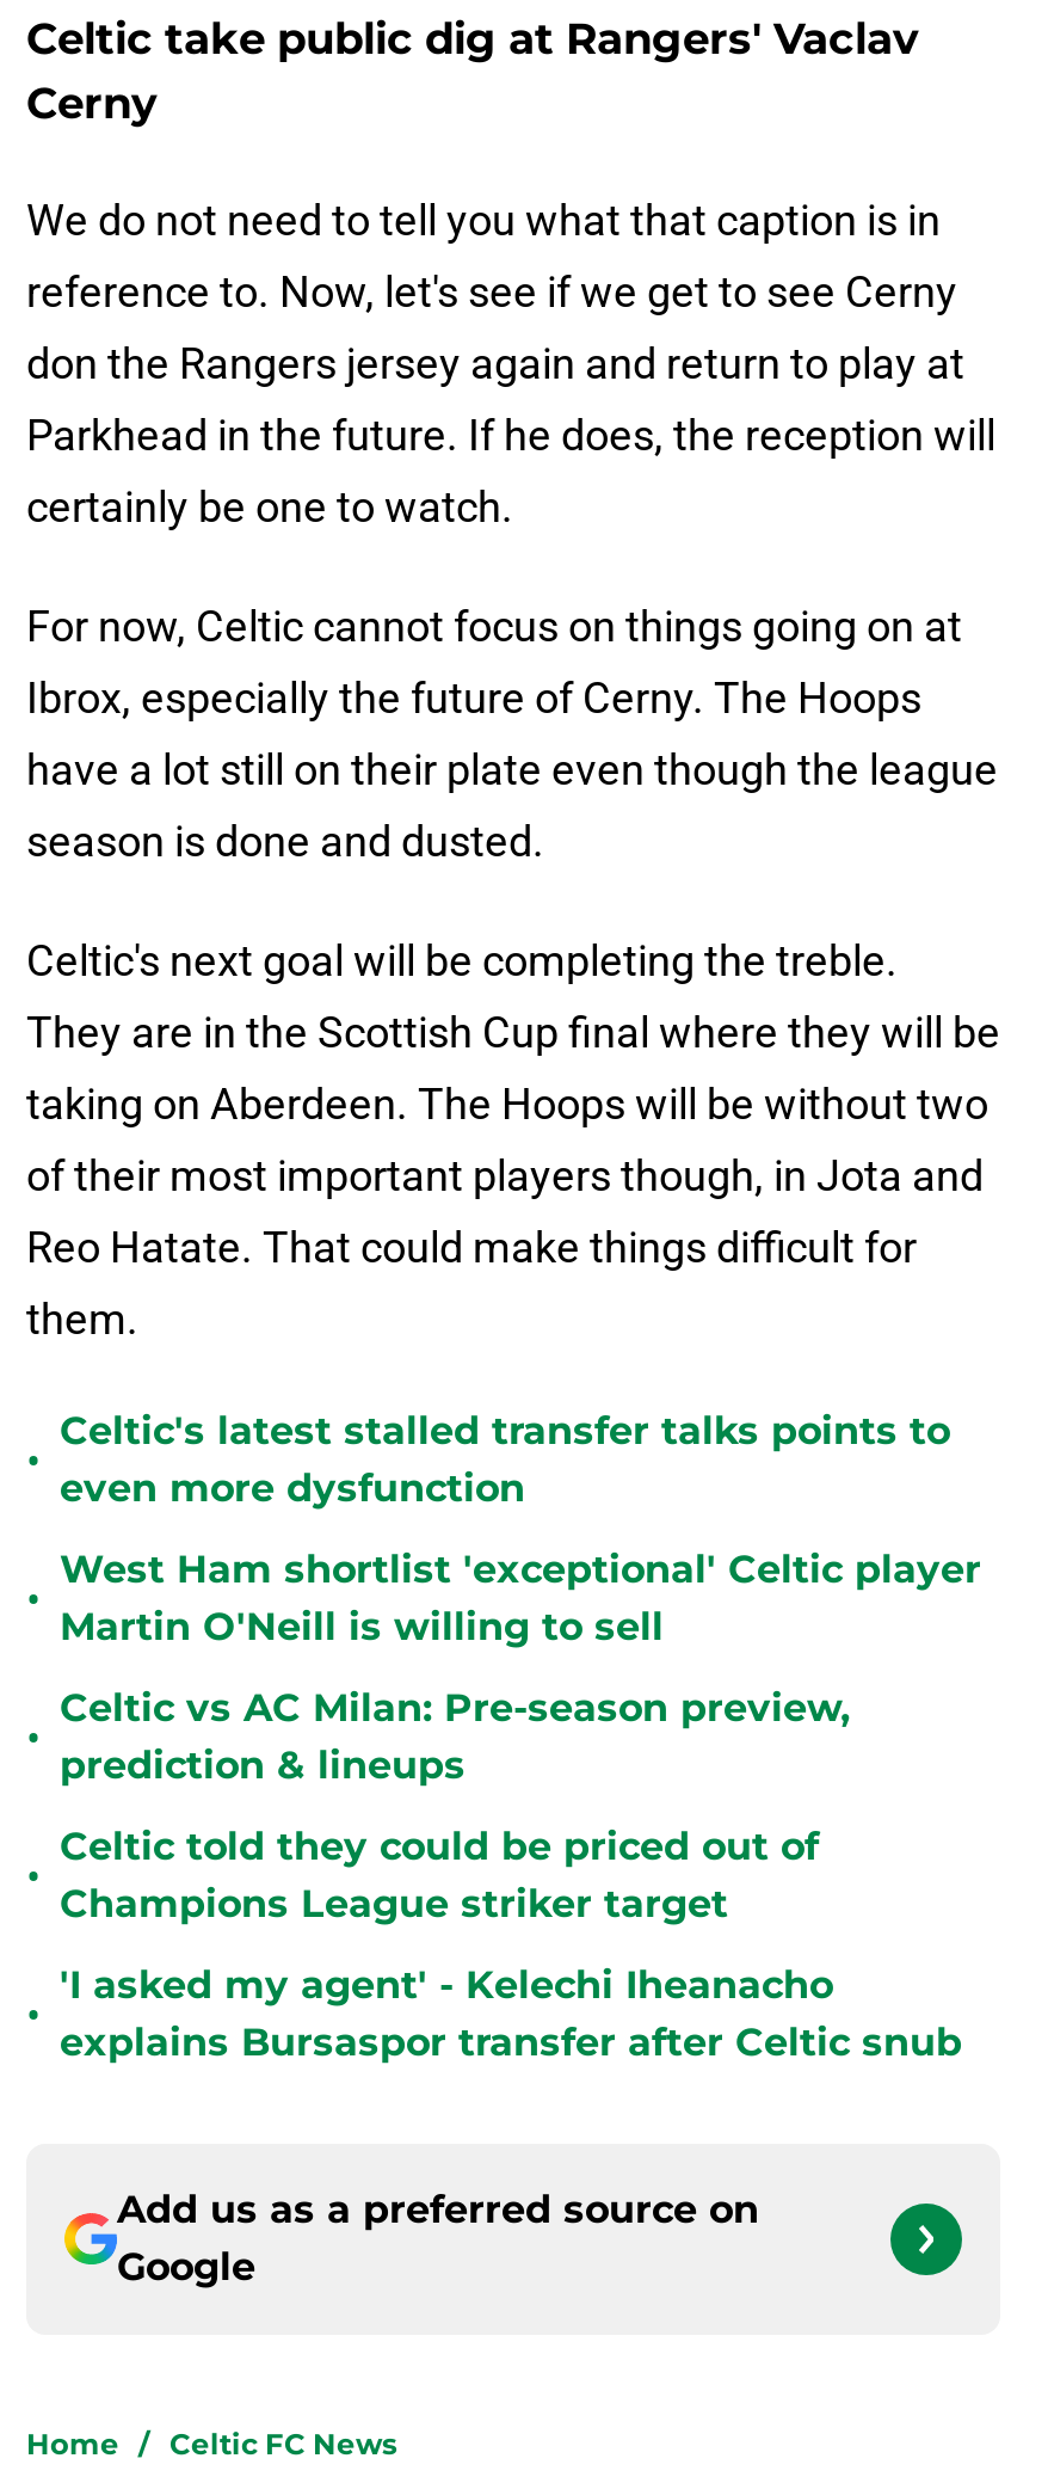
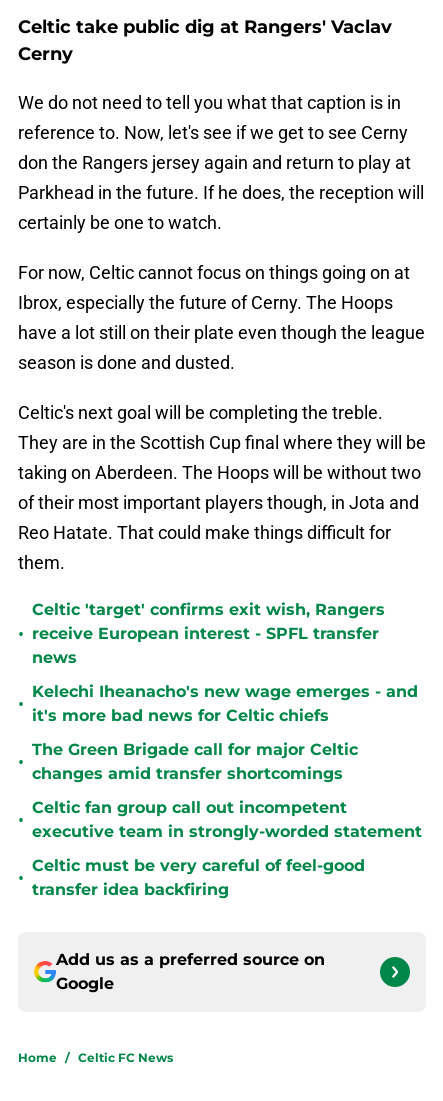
[60,1408,950,1511] Celtic's latest stalled transfer talks points to | even more dysfunction -> [32,600,385,667] Celtic 'target' confirms exit wish, Rangers | receive European interest - SPFL transfer | news
[60,1547,981,1649] West Ham shortlist 'exceptional' Celtic player | Martin O'Neill is willing to sell -> [32,682,418,725] Kelechi Iheanacho's new wage emerges - and | it's more bad news for Celtic chiefs
[60,1685,850,1788] Celtic vs AC Milan: Pre-season preview, | prediction & lineups -> [32,740,358,783] The Green Brigade call for major Celtic | changes amid transfer shortcomings
[60,1824,819,1926] Celtic told they could be priced out of | Champions League striker target -> [32,798,422,841] Celtic fan group call out incompetent | executive team in strongly-worded statement
[60,1962,962,2065] 'I asked my agent' - Kelechi Iheanacho | explains Bursaspor transfer after Celtic snub -> [32,856,365,899] Celtic must be very careful of feel-good | transfer idea backfiring

